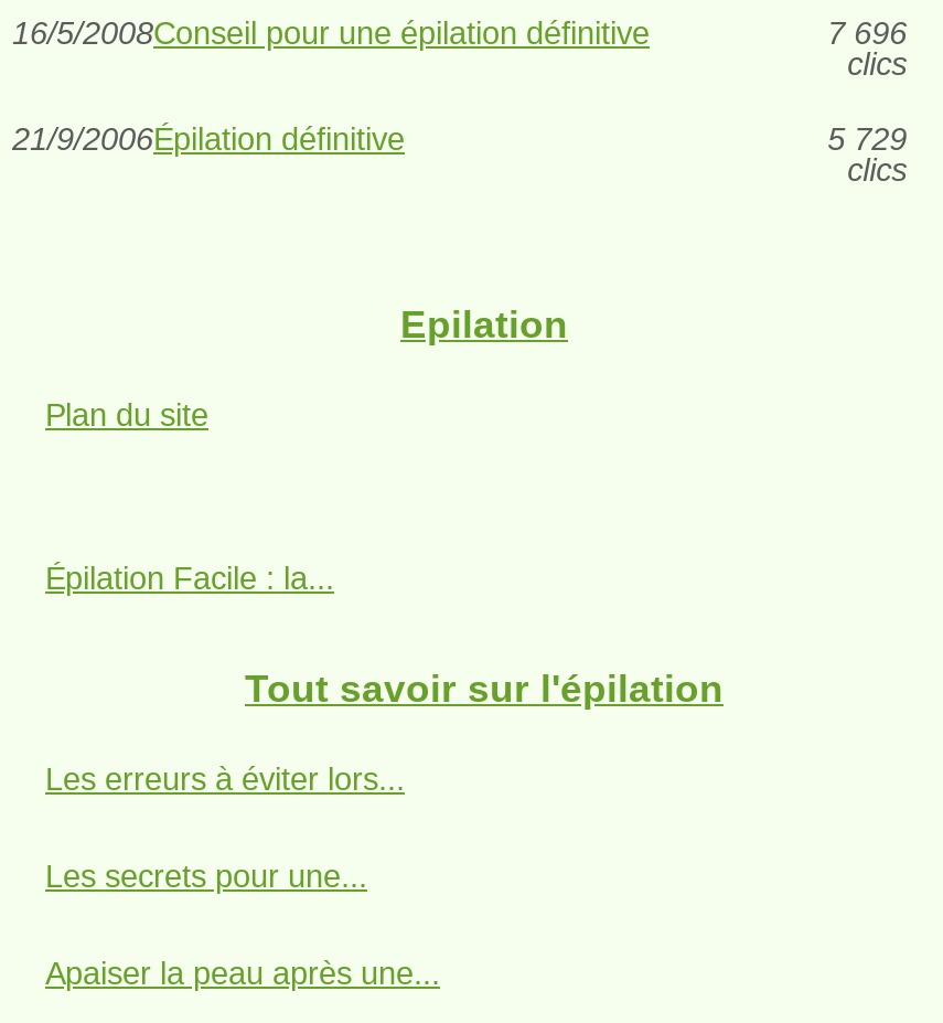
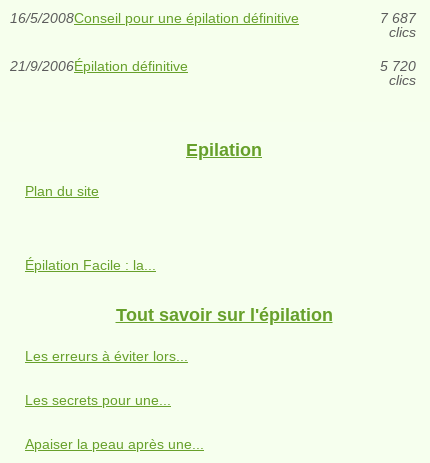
[827,15,907,50] 7 696 -> [380,10,416,26] 7 687
[827,121,907,156] 5 729 -> [380,58,416,74] 5 720

